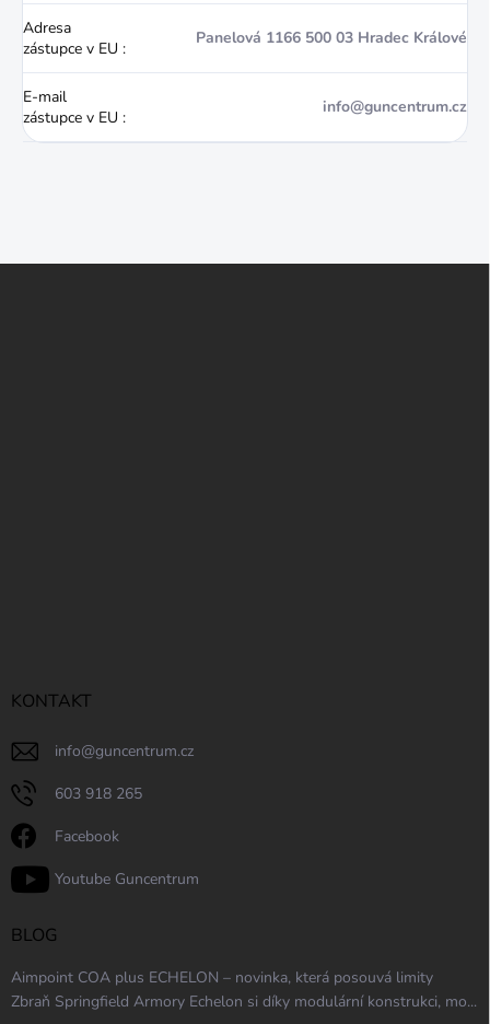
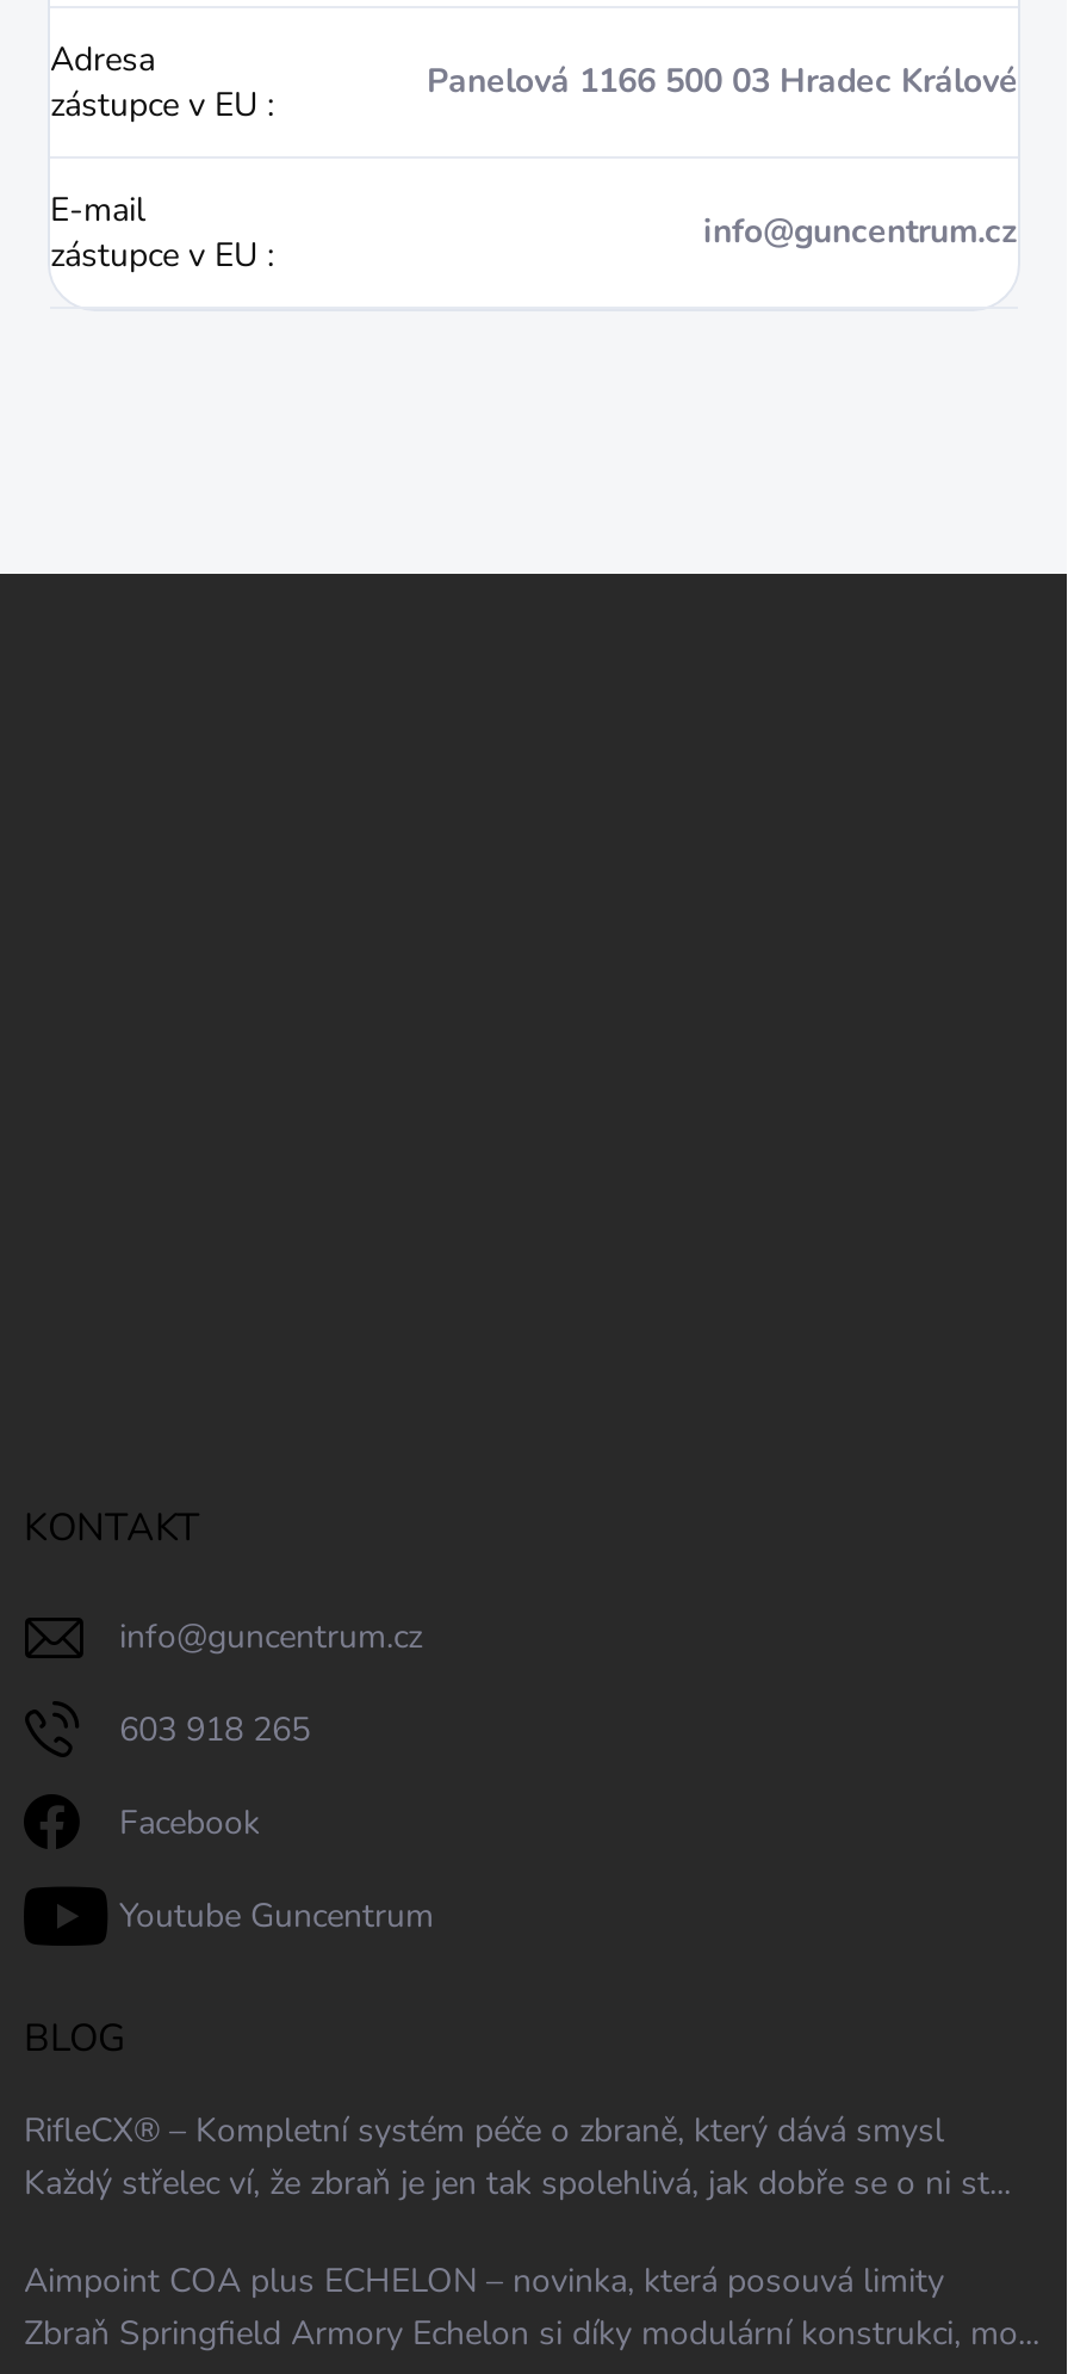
none -> [24,2108,1011,2206] RifleCX® – Kompletní systém péče o zbraně, který dává smysl | Každý střelec ví, že zbraň je jen tak spolehlivá, jak dobře se o ni st...

